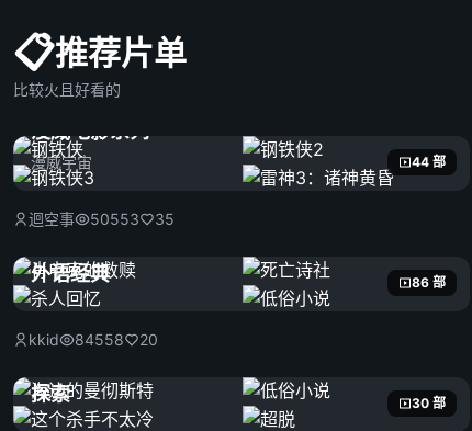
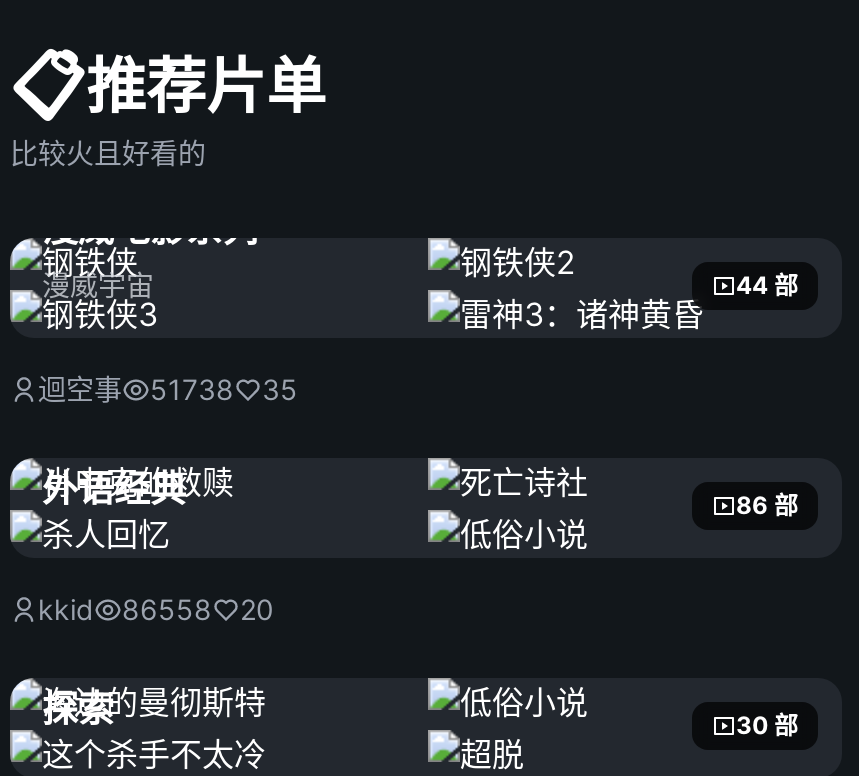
[29,209,175,228] 迴空事 50553 35 -> [38,372,298,406] 迴空事 51738 35
[29,330,158,349] kkid 84558 20 -> [38,592,274,626] kkid 86558 20

